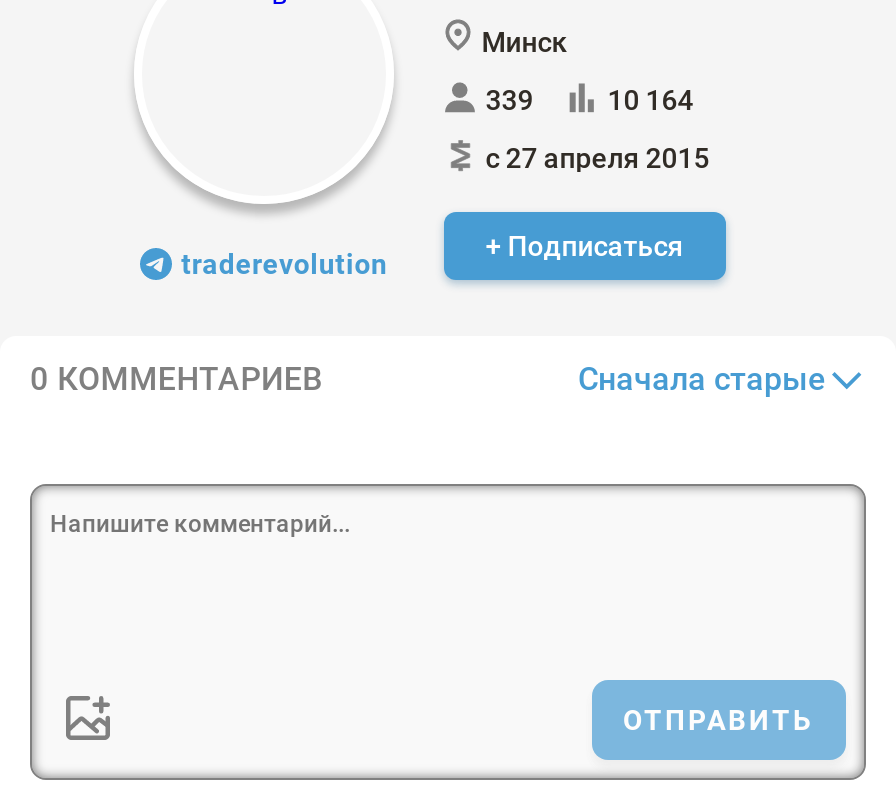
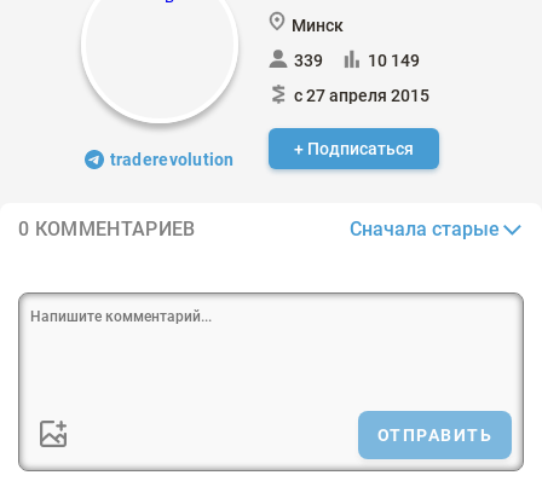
[607,84,693,116] 10 164 -> [367,51,419,70] 10 149

